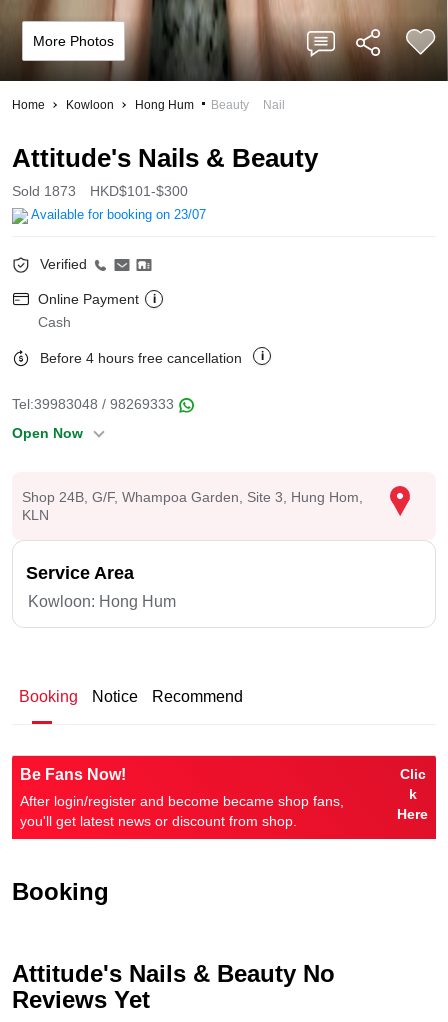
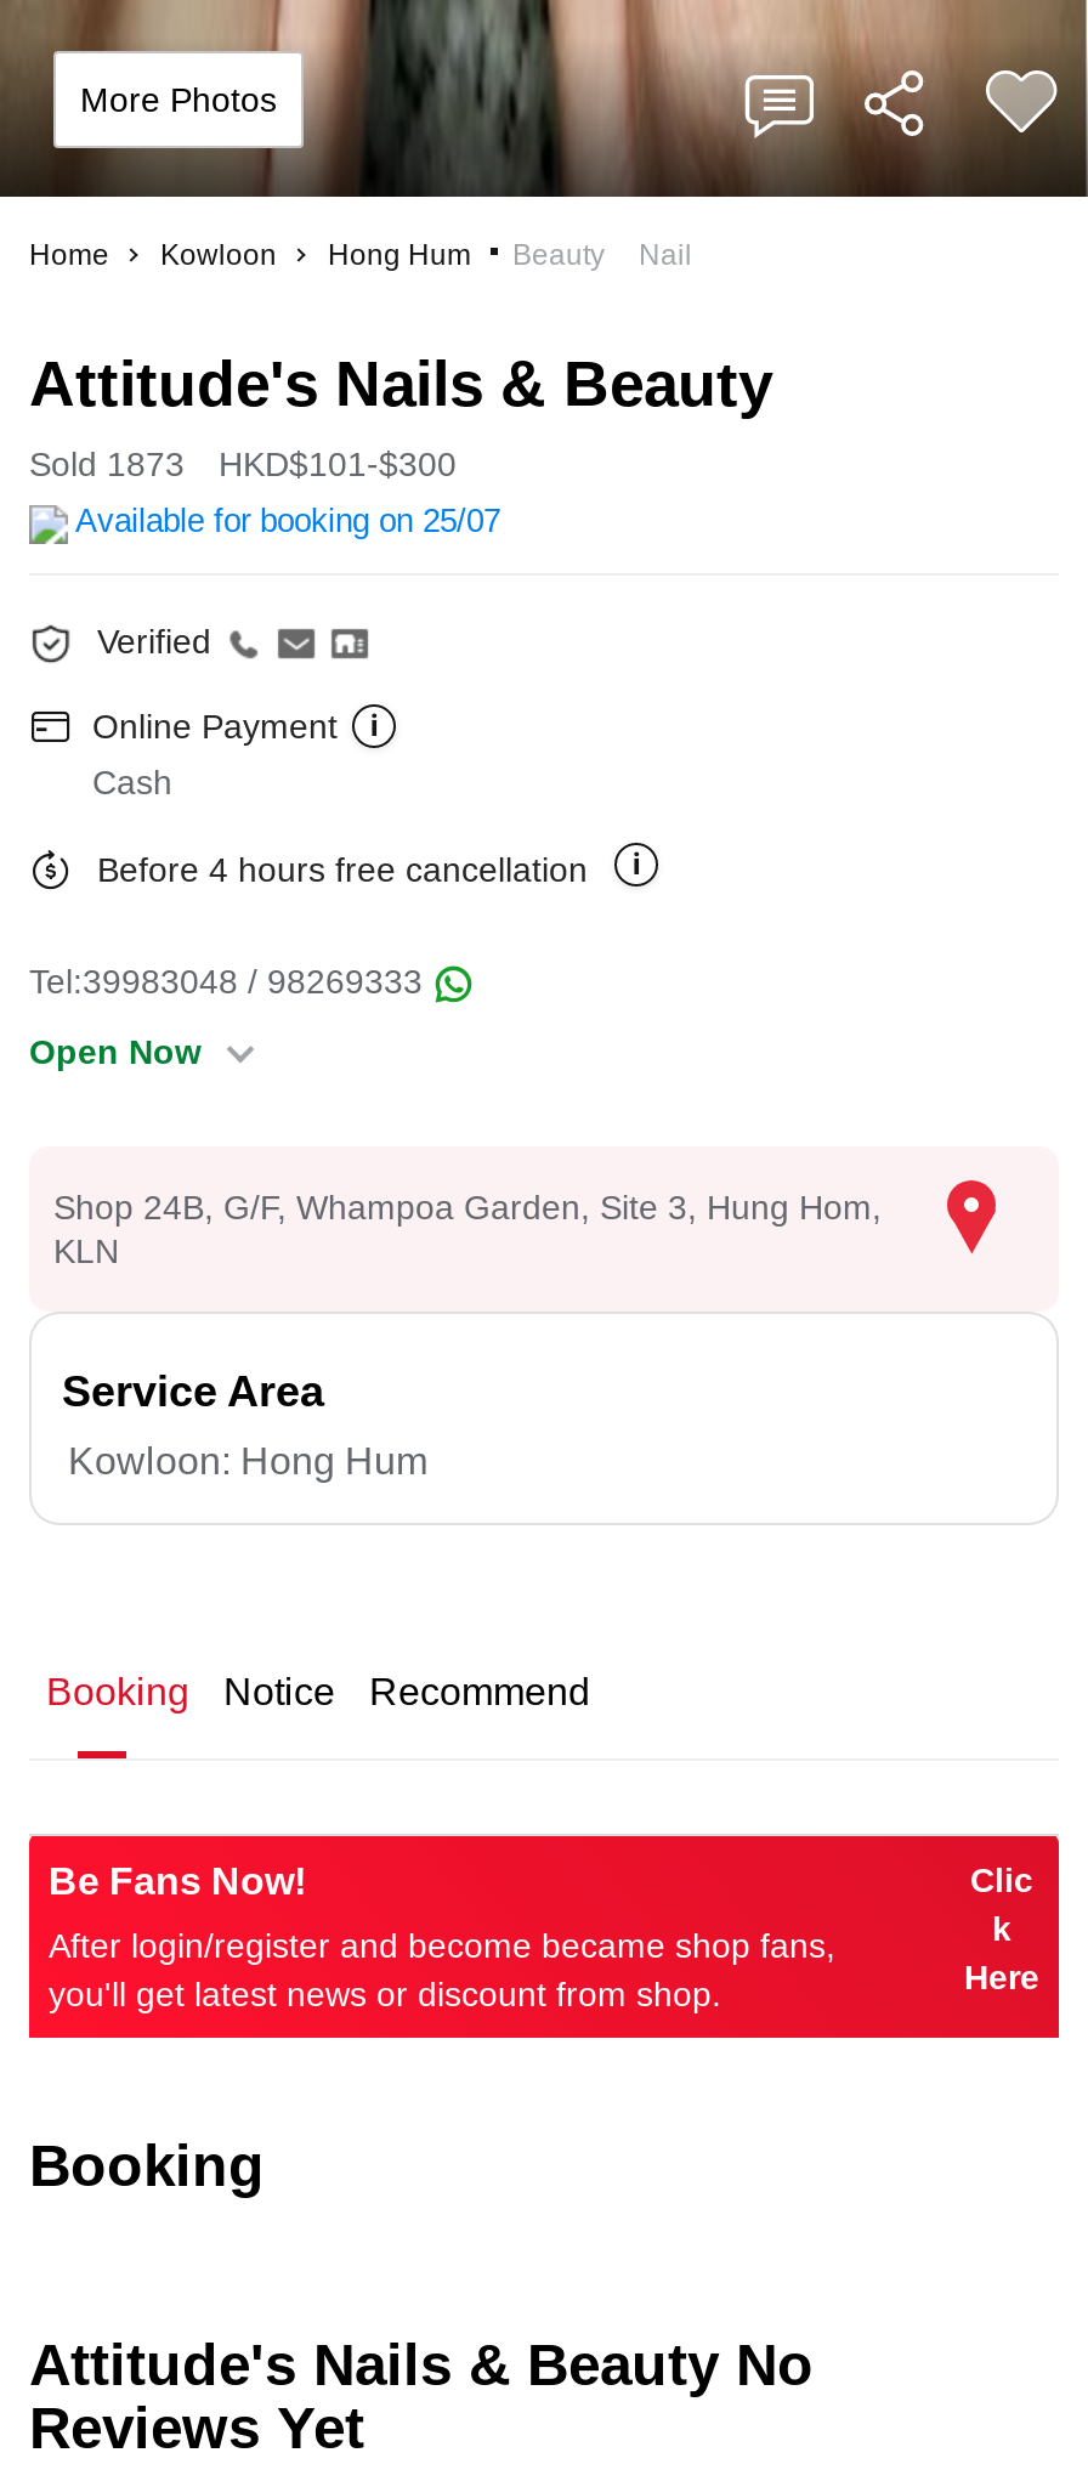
[28,207,206,222] Available for booking on 23/07 -> [68,503,500,539] Available for booking on 25/07

